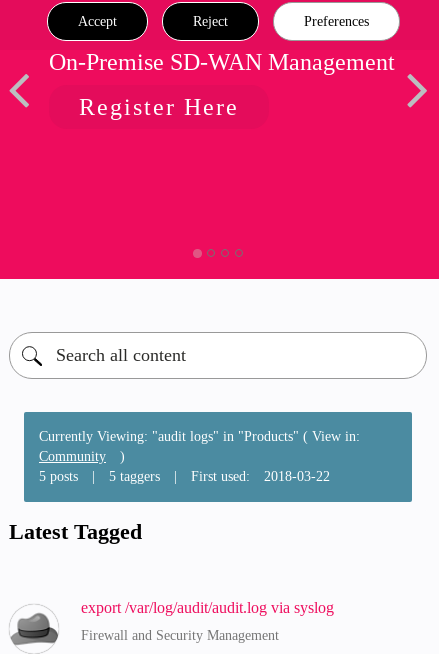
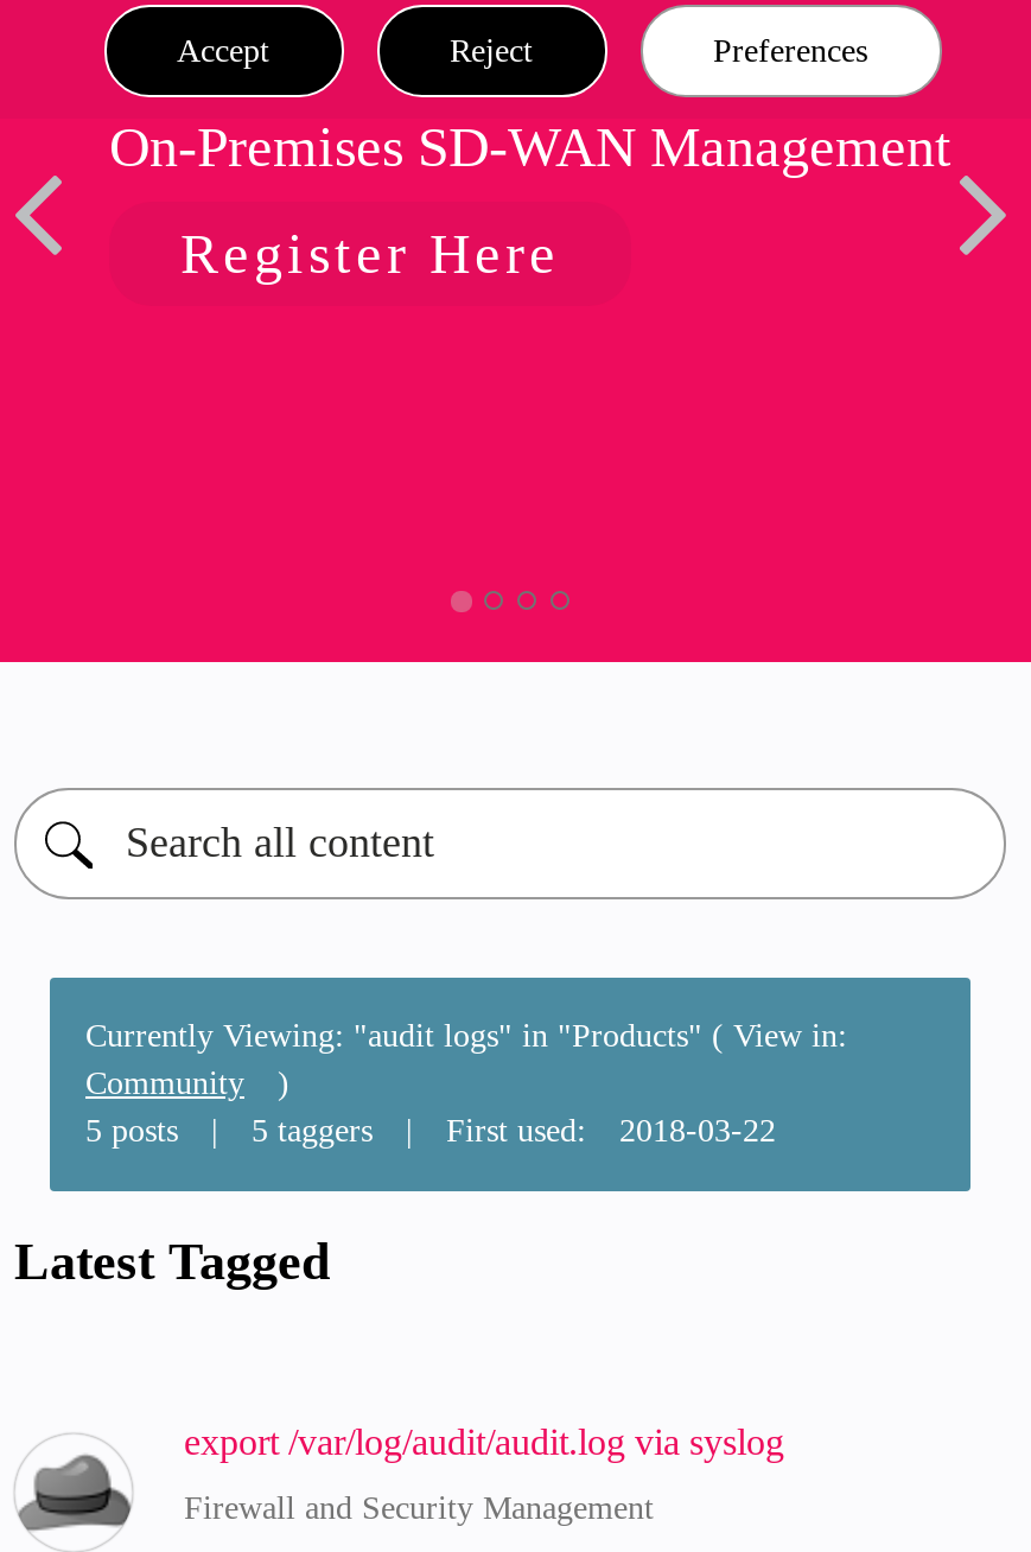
[49,49,395,75] On-Premise SD-WAN Management -> [109,116,952,178] On-Premises SD-WAN Management

